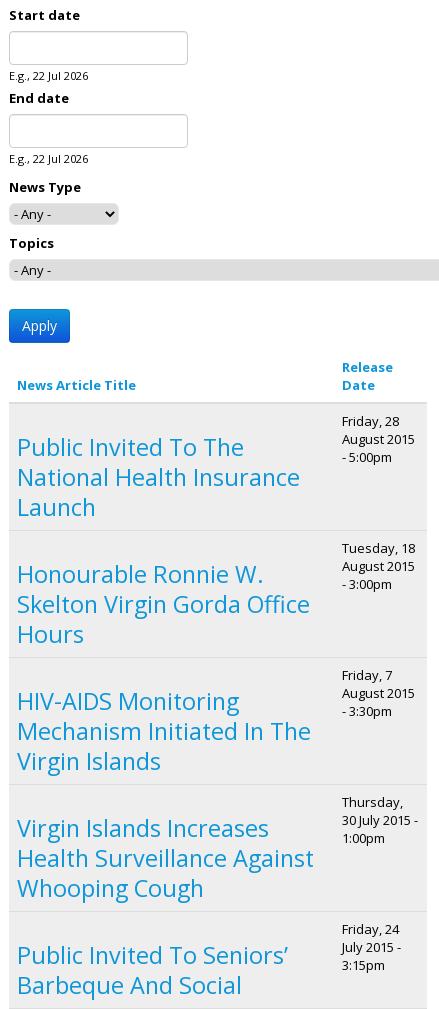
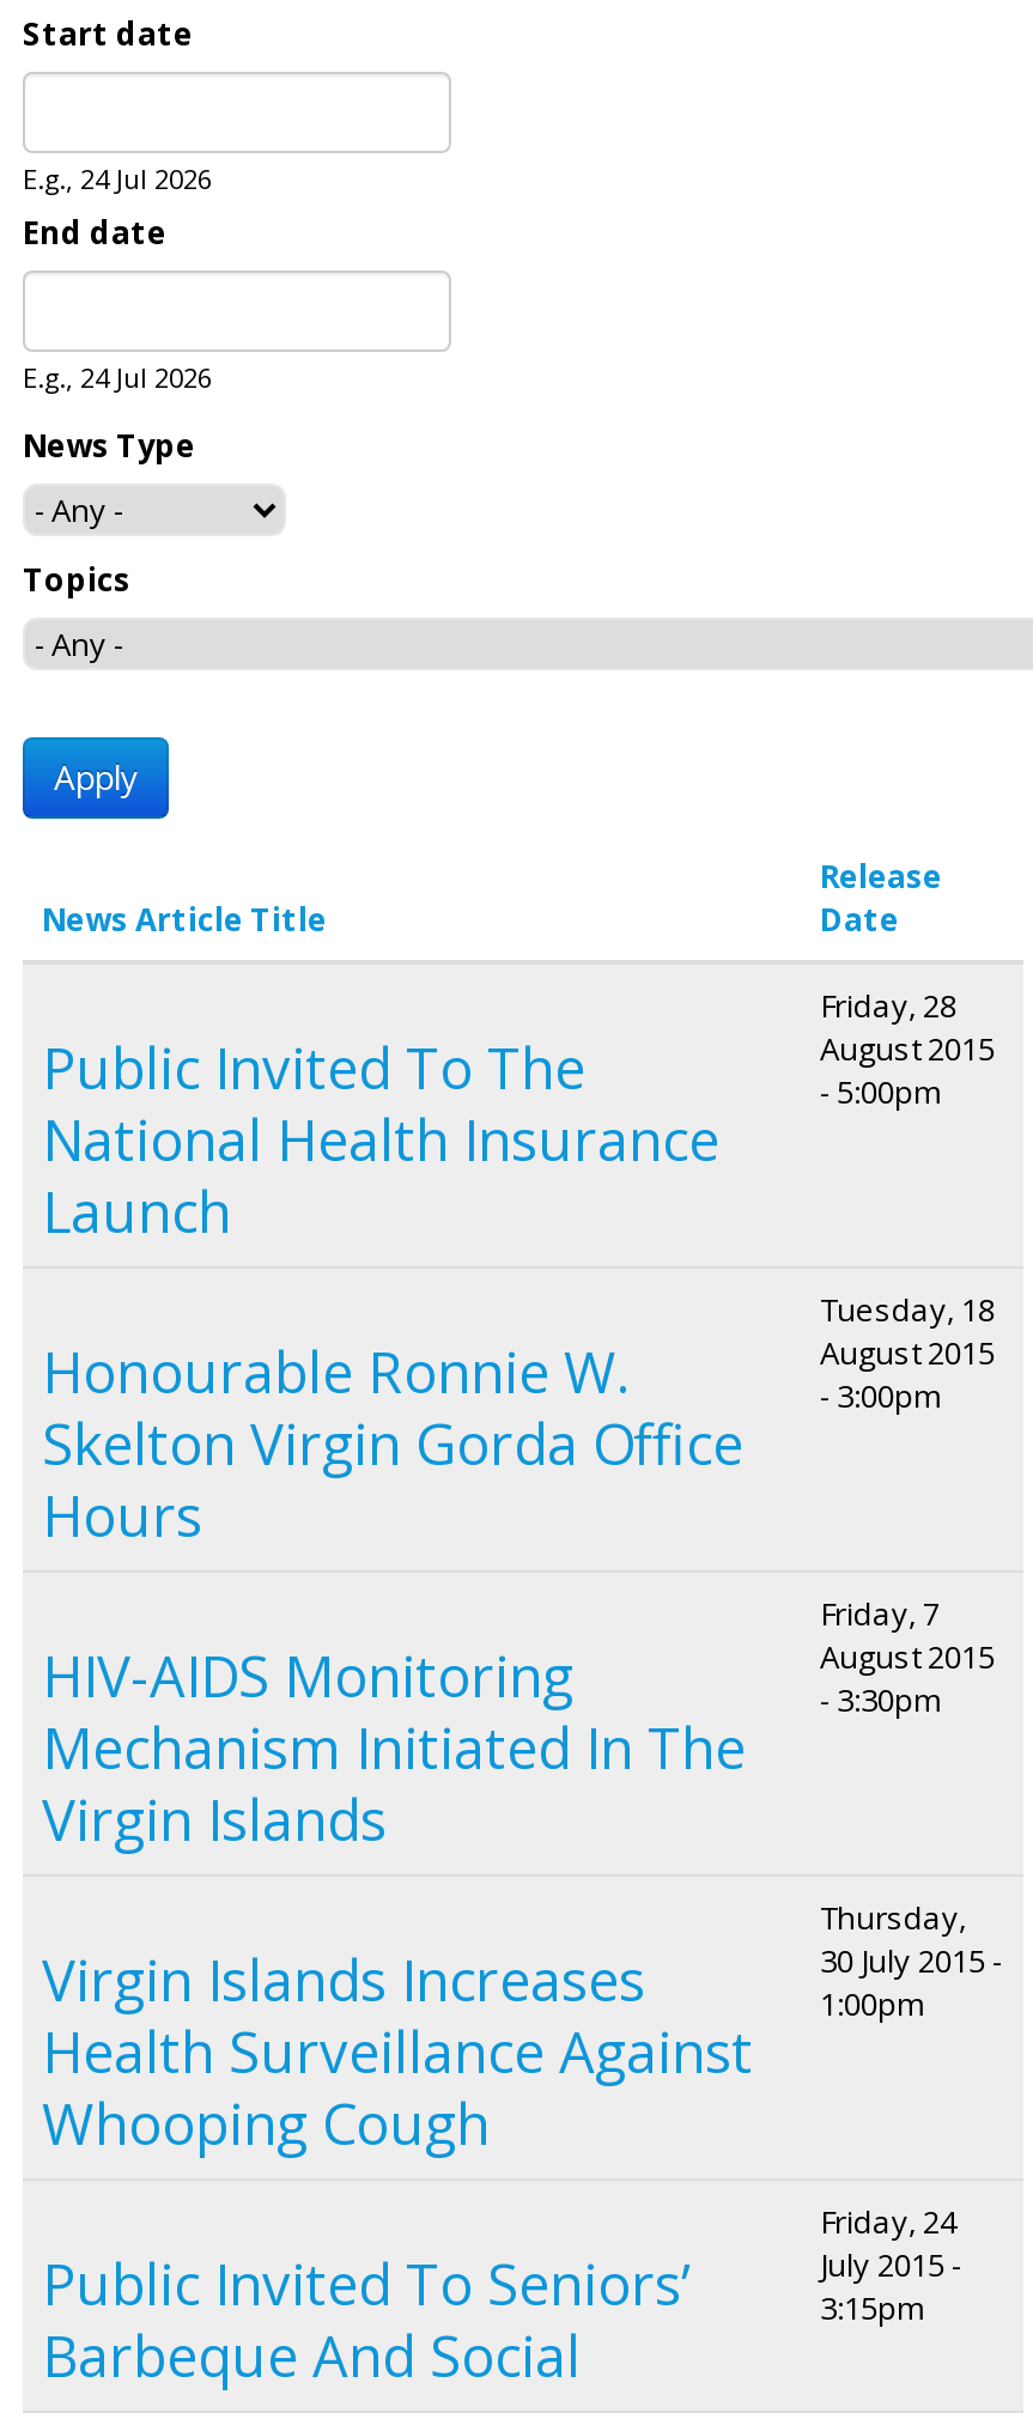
[9,67,88,82] E.g., 22 Jul 2026 -> [23,159,212,195] E.g., 24 Jul 2026
[9,150,88,165] E.g., 22 Jul 2026 -> [23,358,212,394] E.g., 24 Jul 2026

